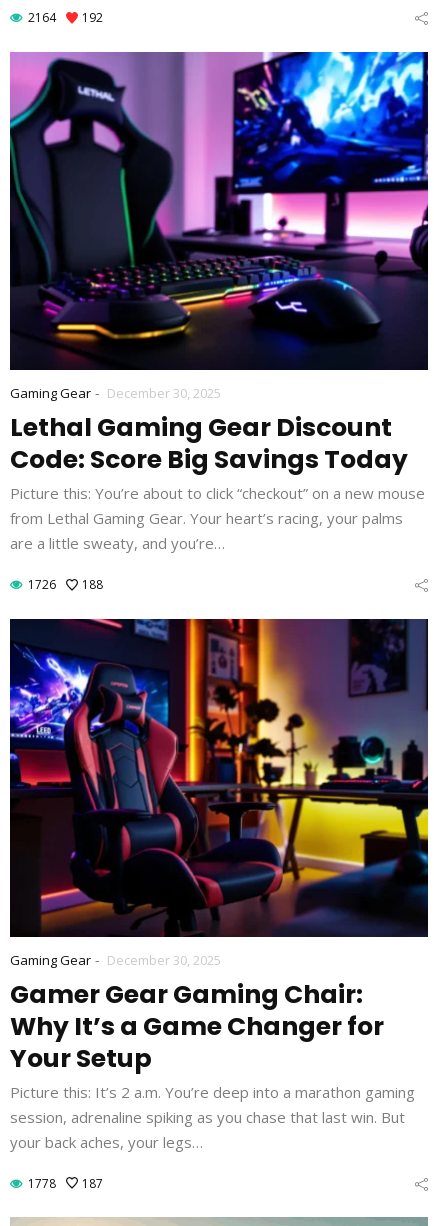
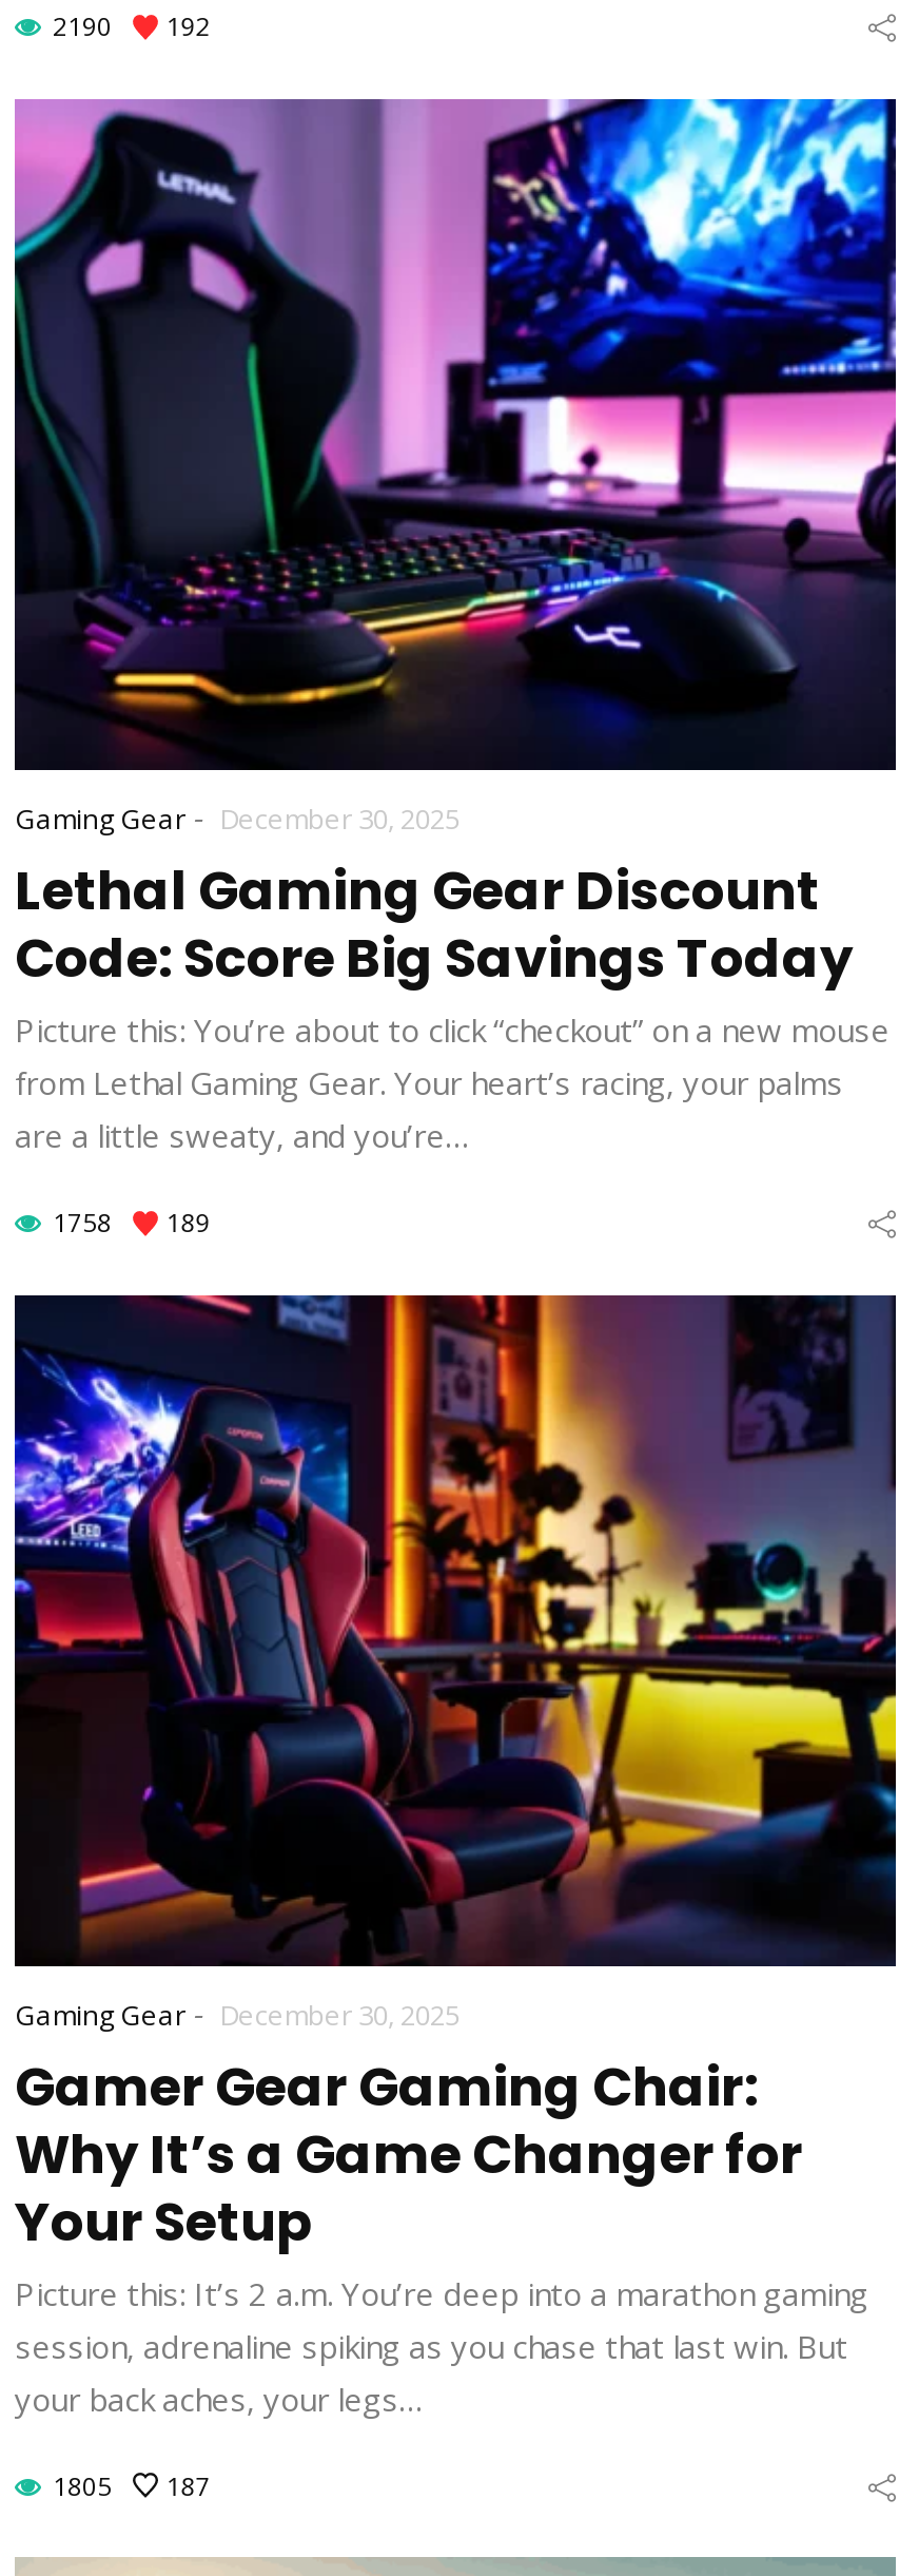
[28,9,103,26] 2164 192 -> [53,9,210,45] 2190 192
[28,576,56,593] 1726 -> [53,1205,112,1241] 1758
[82,576,103,593] 188 -> [166,1205,210,1241] 189
[28,1175,103,1192] 1778 187 -> [53,2468,210,2504] 1805 187

